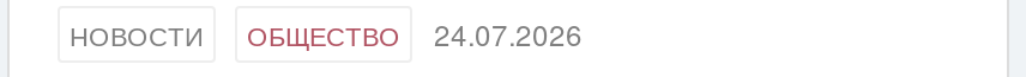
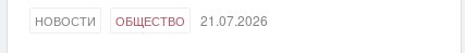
[70,13,583,53] НОВОСТИ ОБЩЕСТВО 24.07.2026 -> [35,11,268,29] НОВОСТИ ОБЩЕСТВО 21.07.2026

